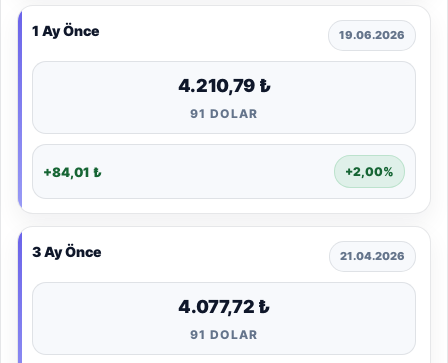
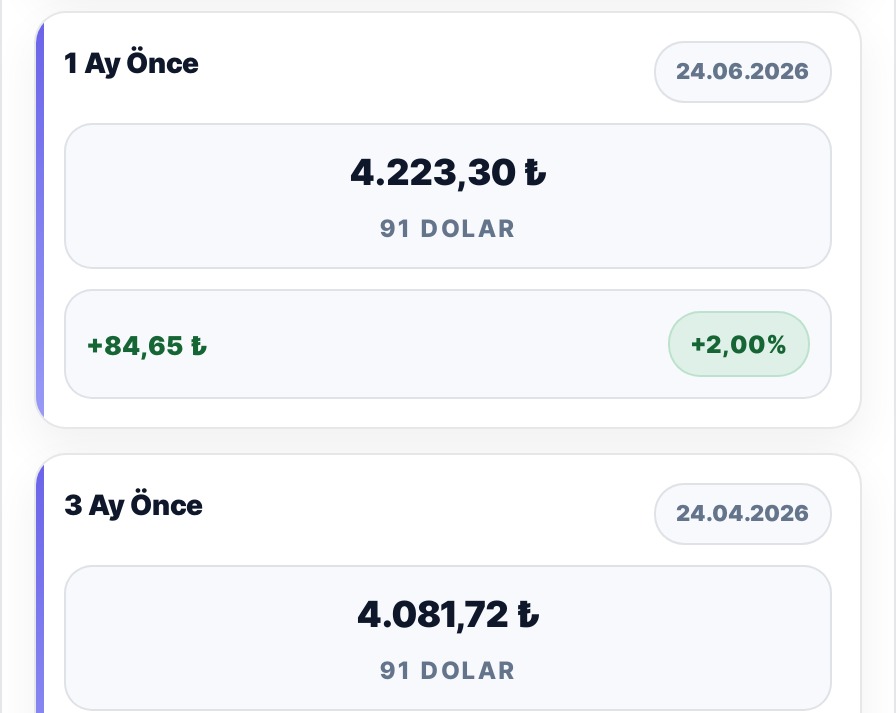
[339,28,405,42] 19.06.2026 -> [676,57,810,85] 24.06.2026
[178,75,270,96] 4.210,79 ₺ -> [350,151,546,193] 4.223,30 ₺
[43,163,102,179] +84,01 ₺ -> [86,328,208,360] +84,65 ₺
[340,249,405,263] 21.04.2026 -> [676,499,810,527] 24.04.2026
[178,296,270,317] 4.077,72 ₺ -> [357,593,539,635] 4.081,72 ₺

